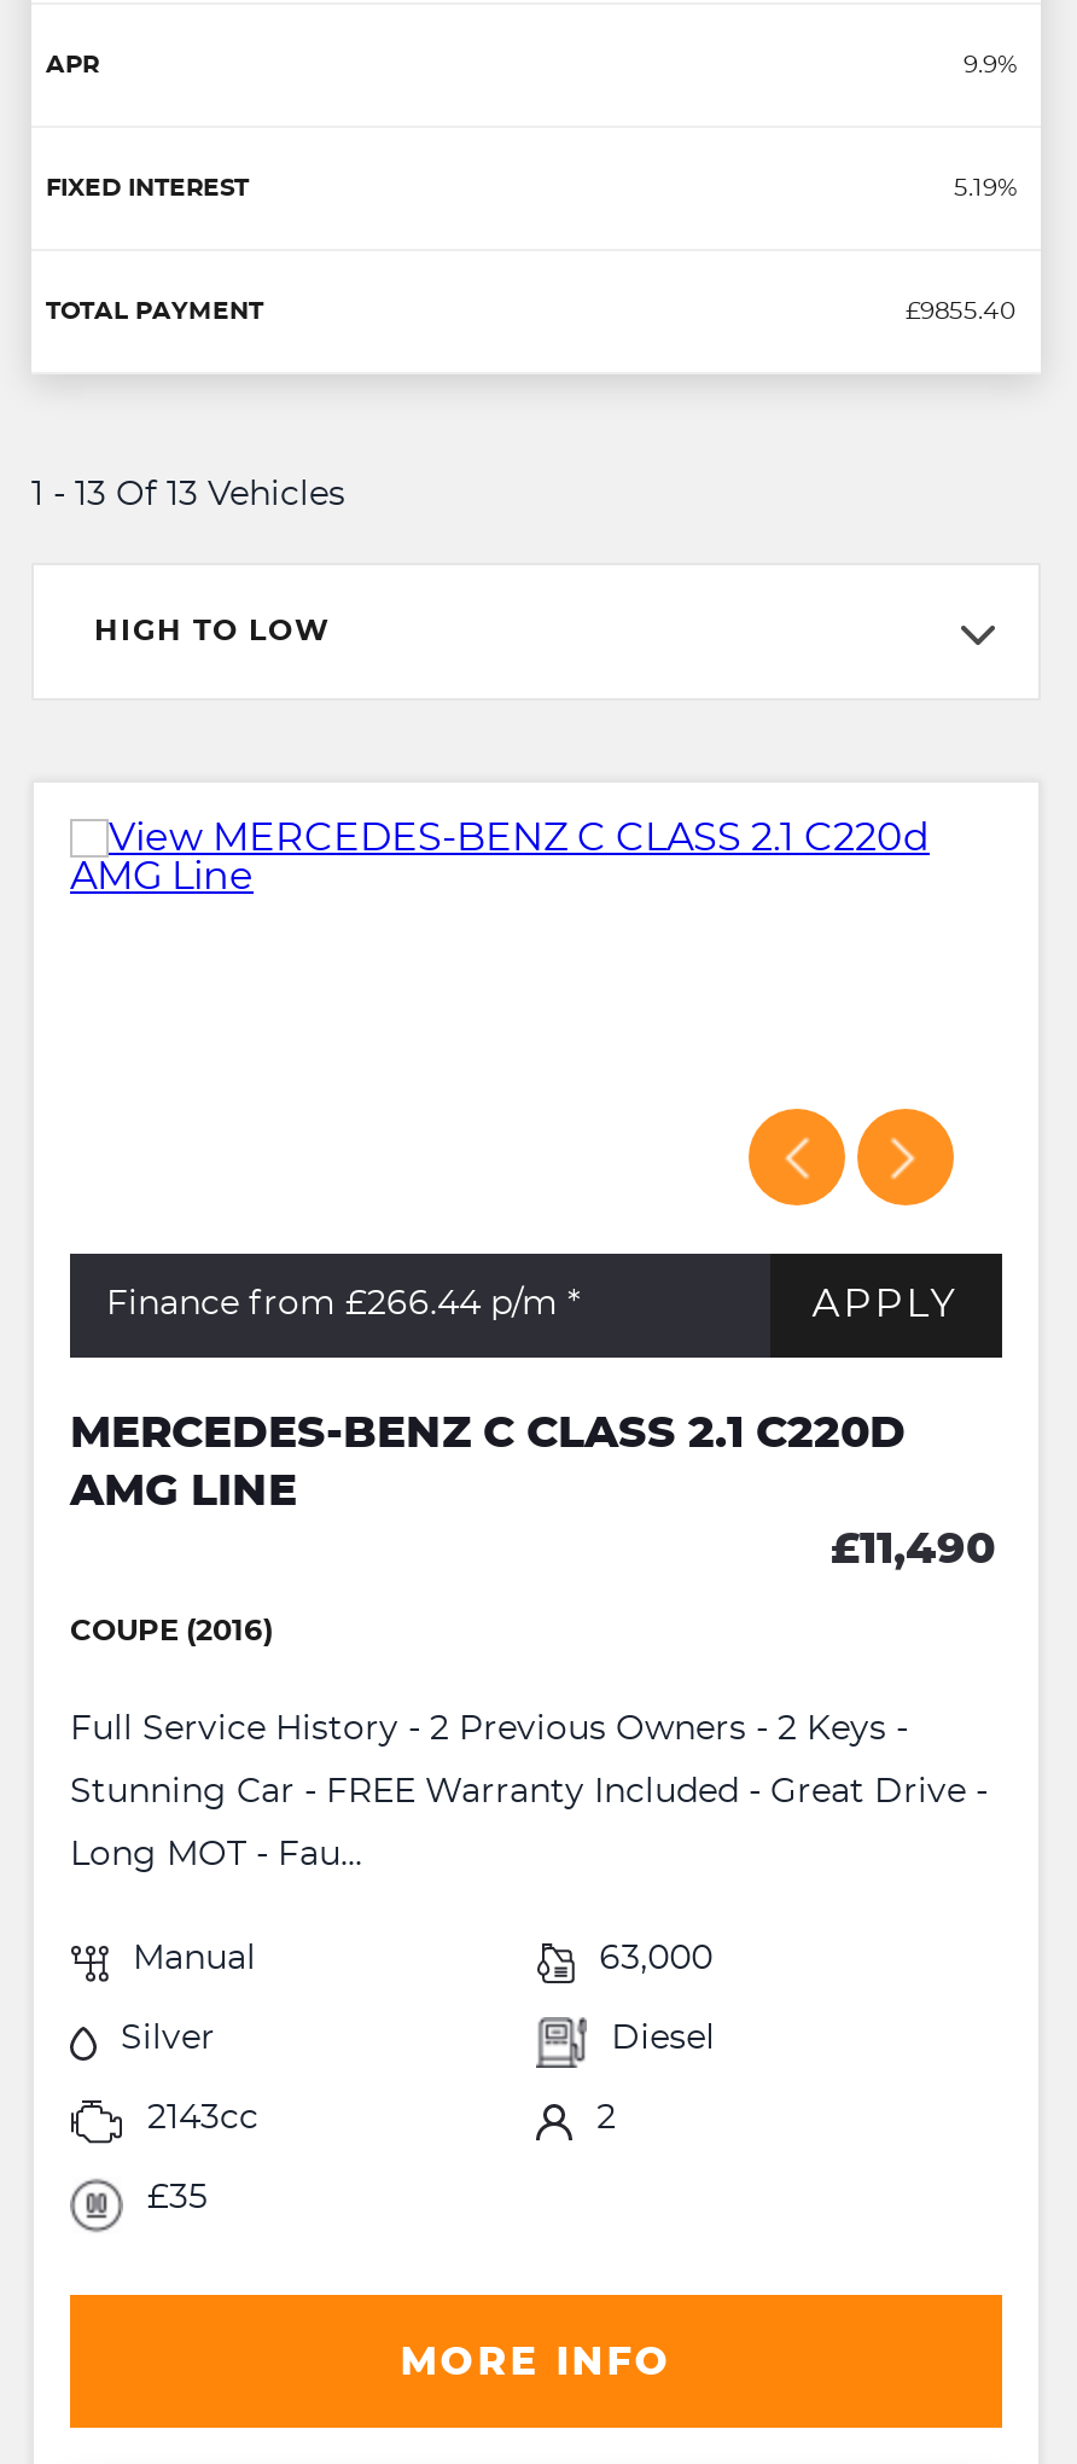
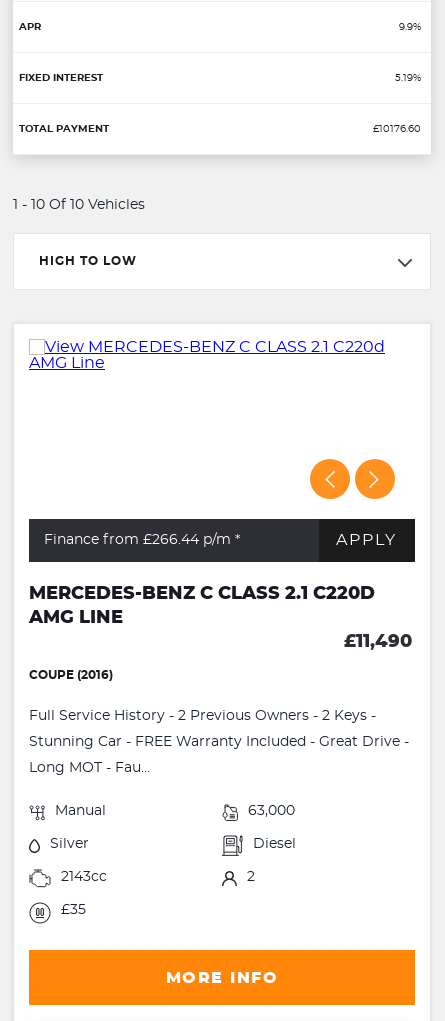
[906,298,1017,322] £9855.40 -> [373,123,421,133] £10176.60
[31,477,345,511] 1 - 13 Of 13 Vehicles -> [13,197,145,211] 1 - 10 Of 10 Vehicles

